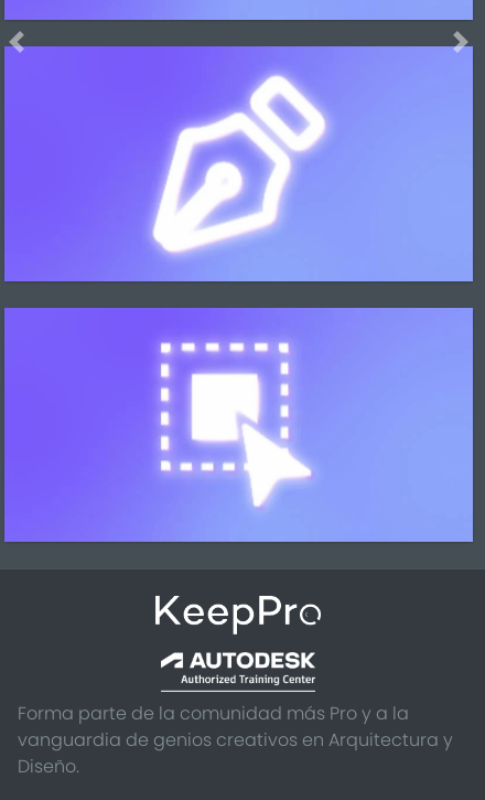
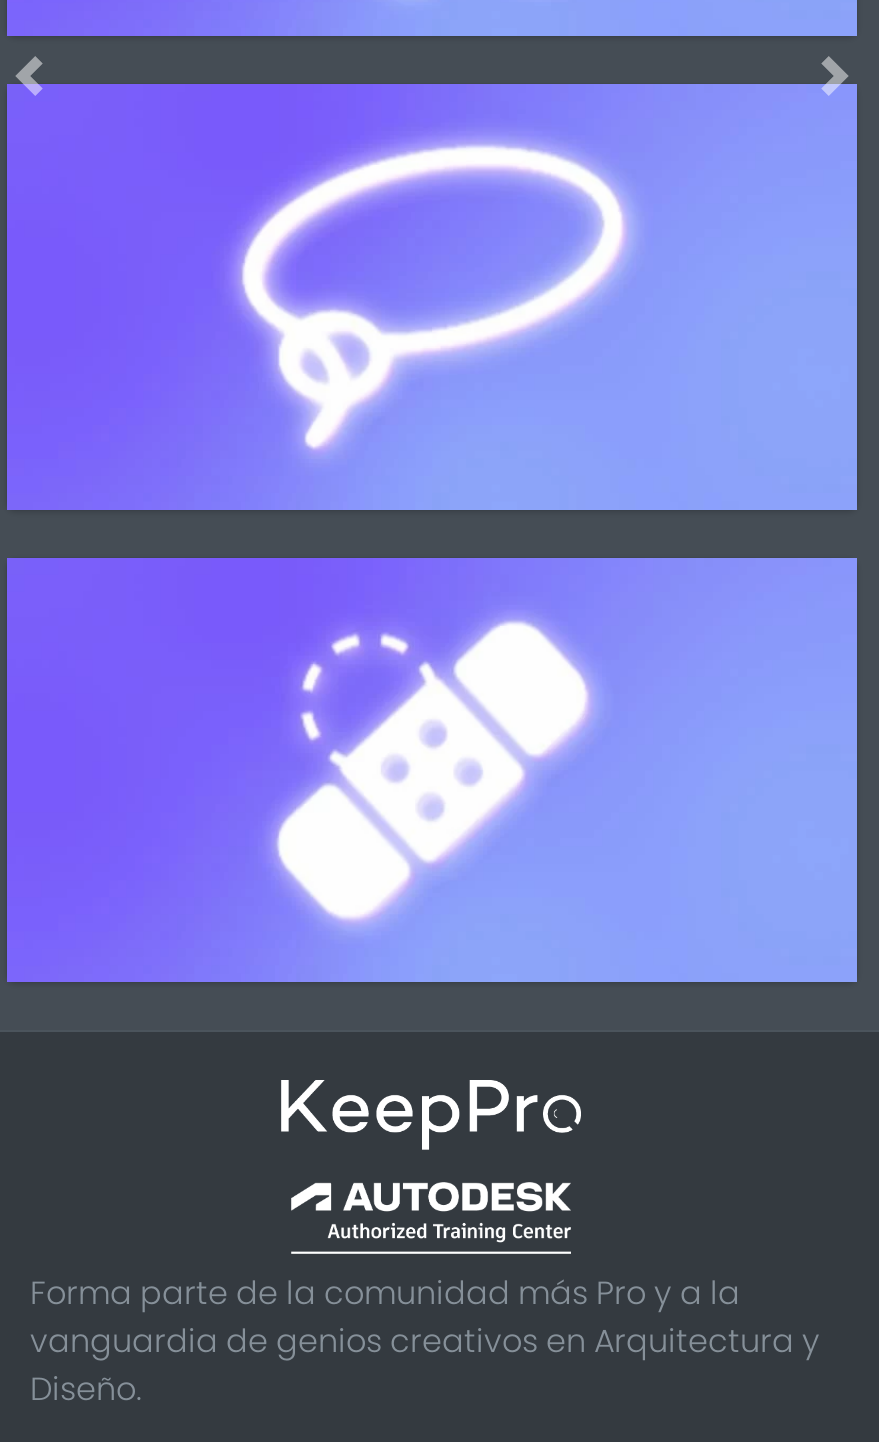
[130,74,349,256] [image] -> [233,136,633,462] [image]
[152,339,328,511] [image] -> [273,616,597,928] [image]

